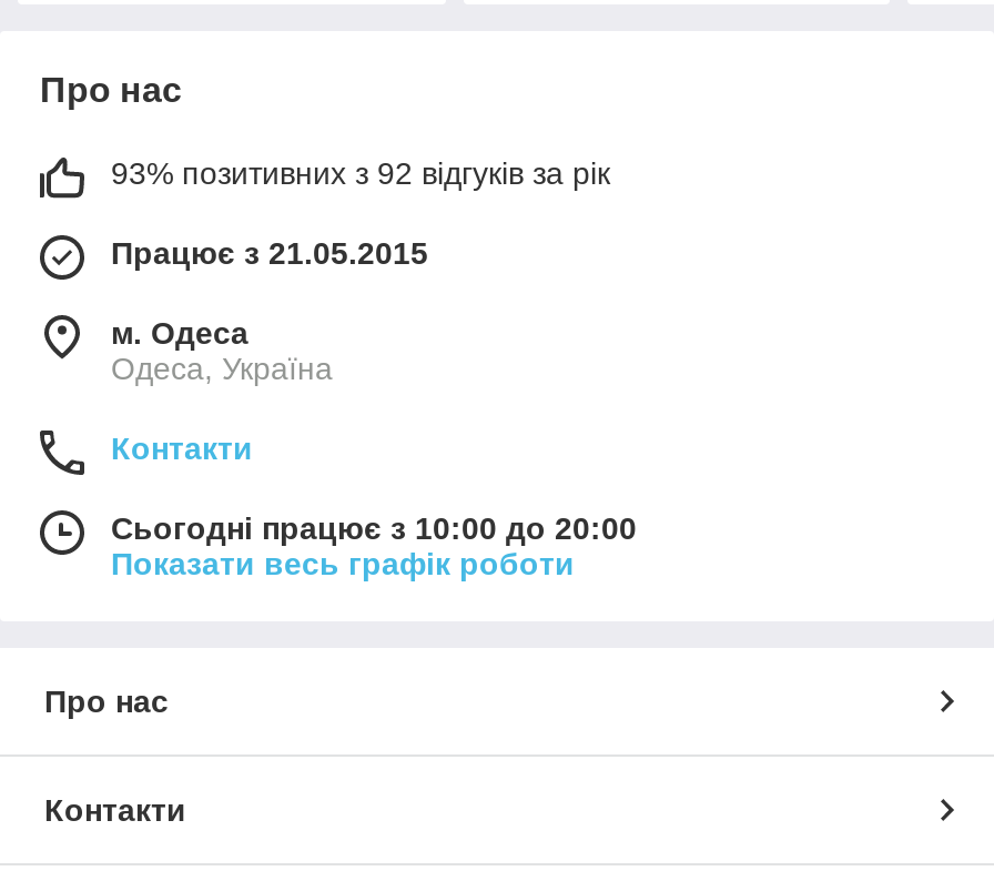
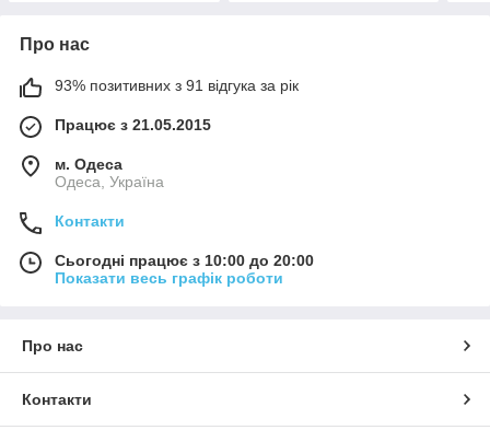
[111,155,610,190] 93% позитивних з 92 відгуків за рік -> [55,76,299,94] 93% позитивних з 91 відгука за рік

